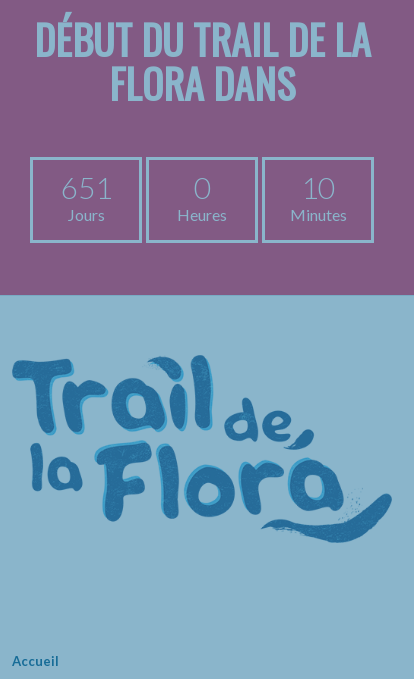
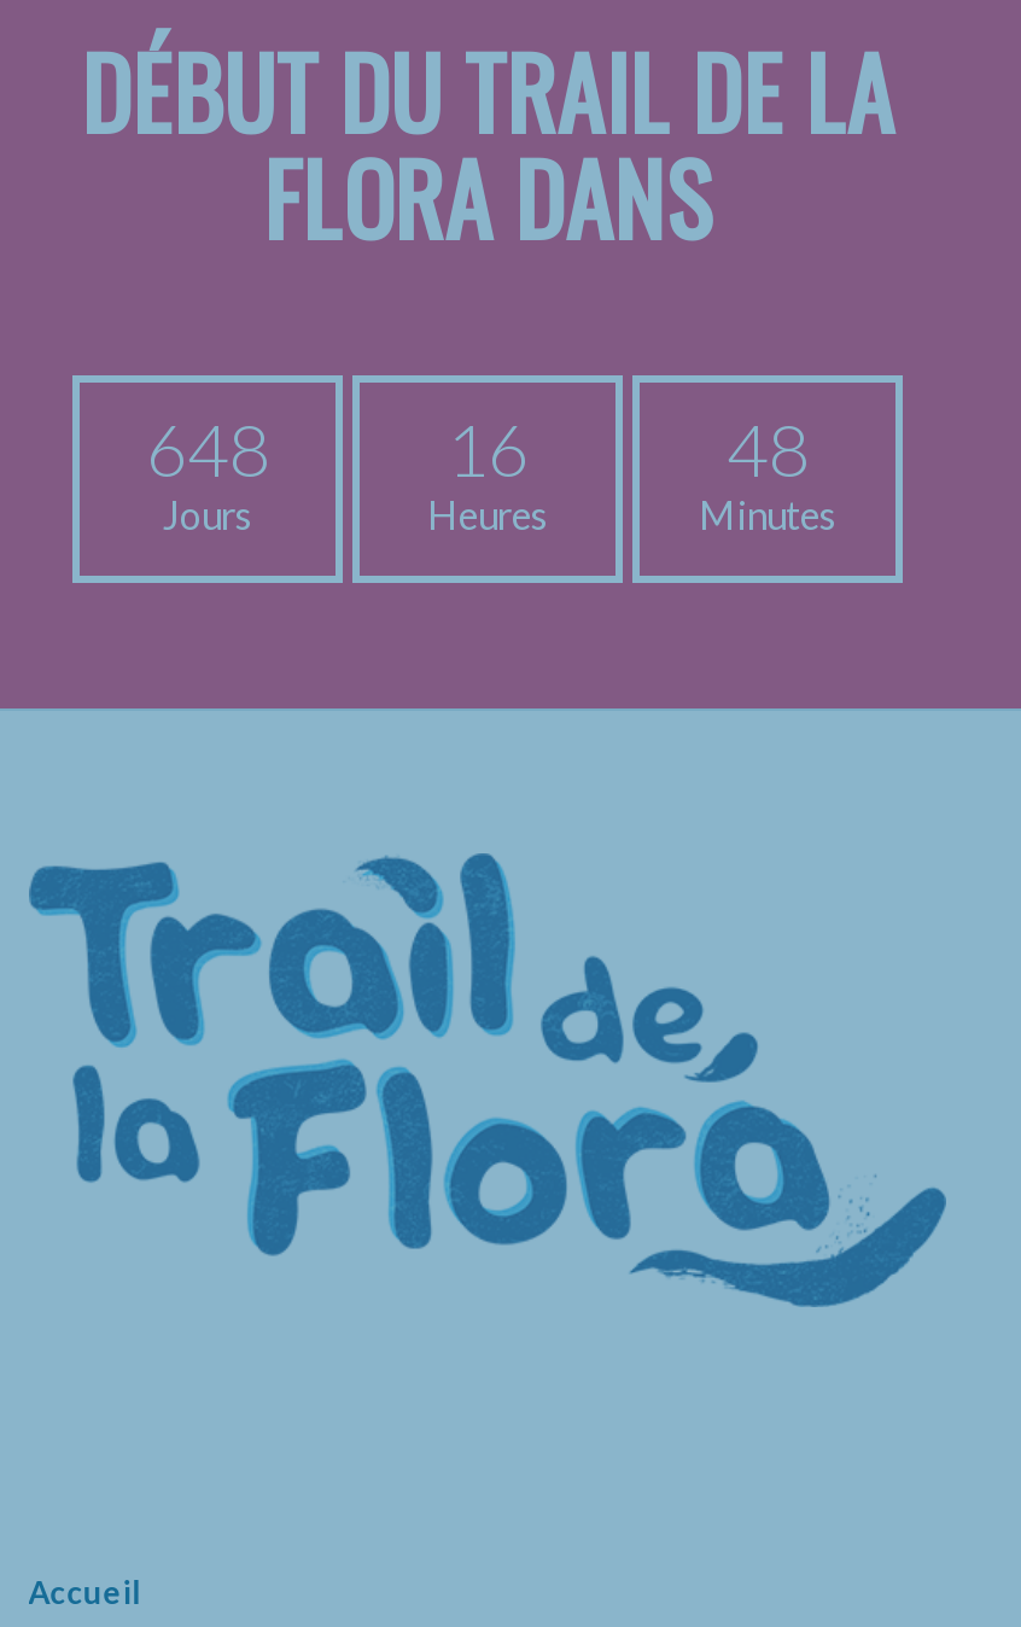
[60,169,111,205] 651 -> [146,404,269,491] 648
[193,169,210,205] 0 -> [447,404,529,491] 16
[301,169,335,205] 10 -> [727,404,809,491] 48

